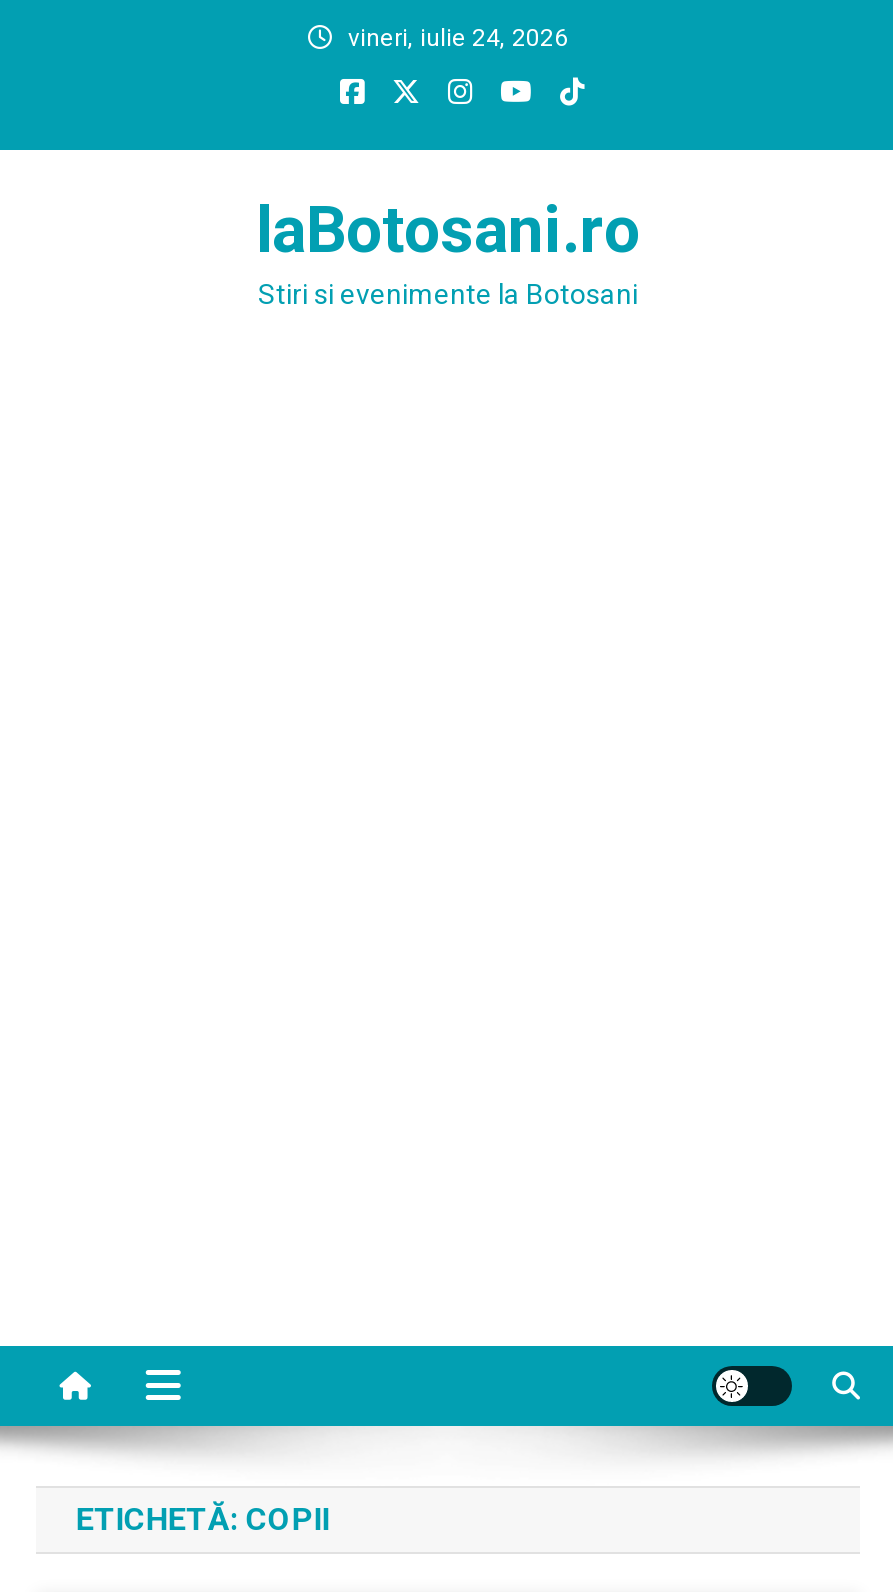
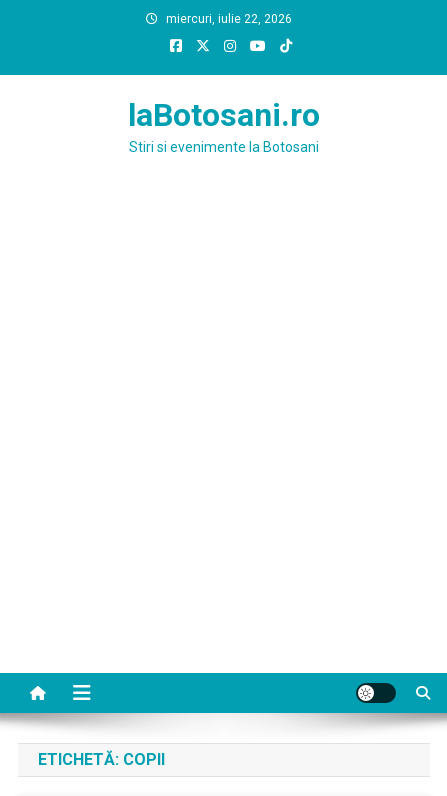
[348,24,568,52] vineri, iulie 24, 2026 -> [166,12,292,26] miercuri, iulie 22, 2026

